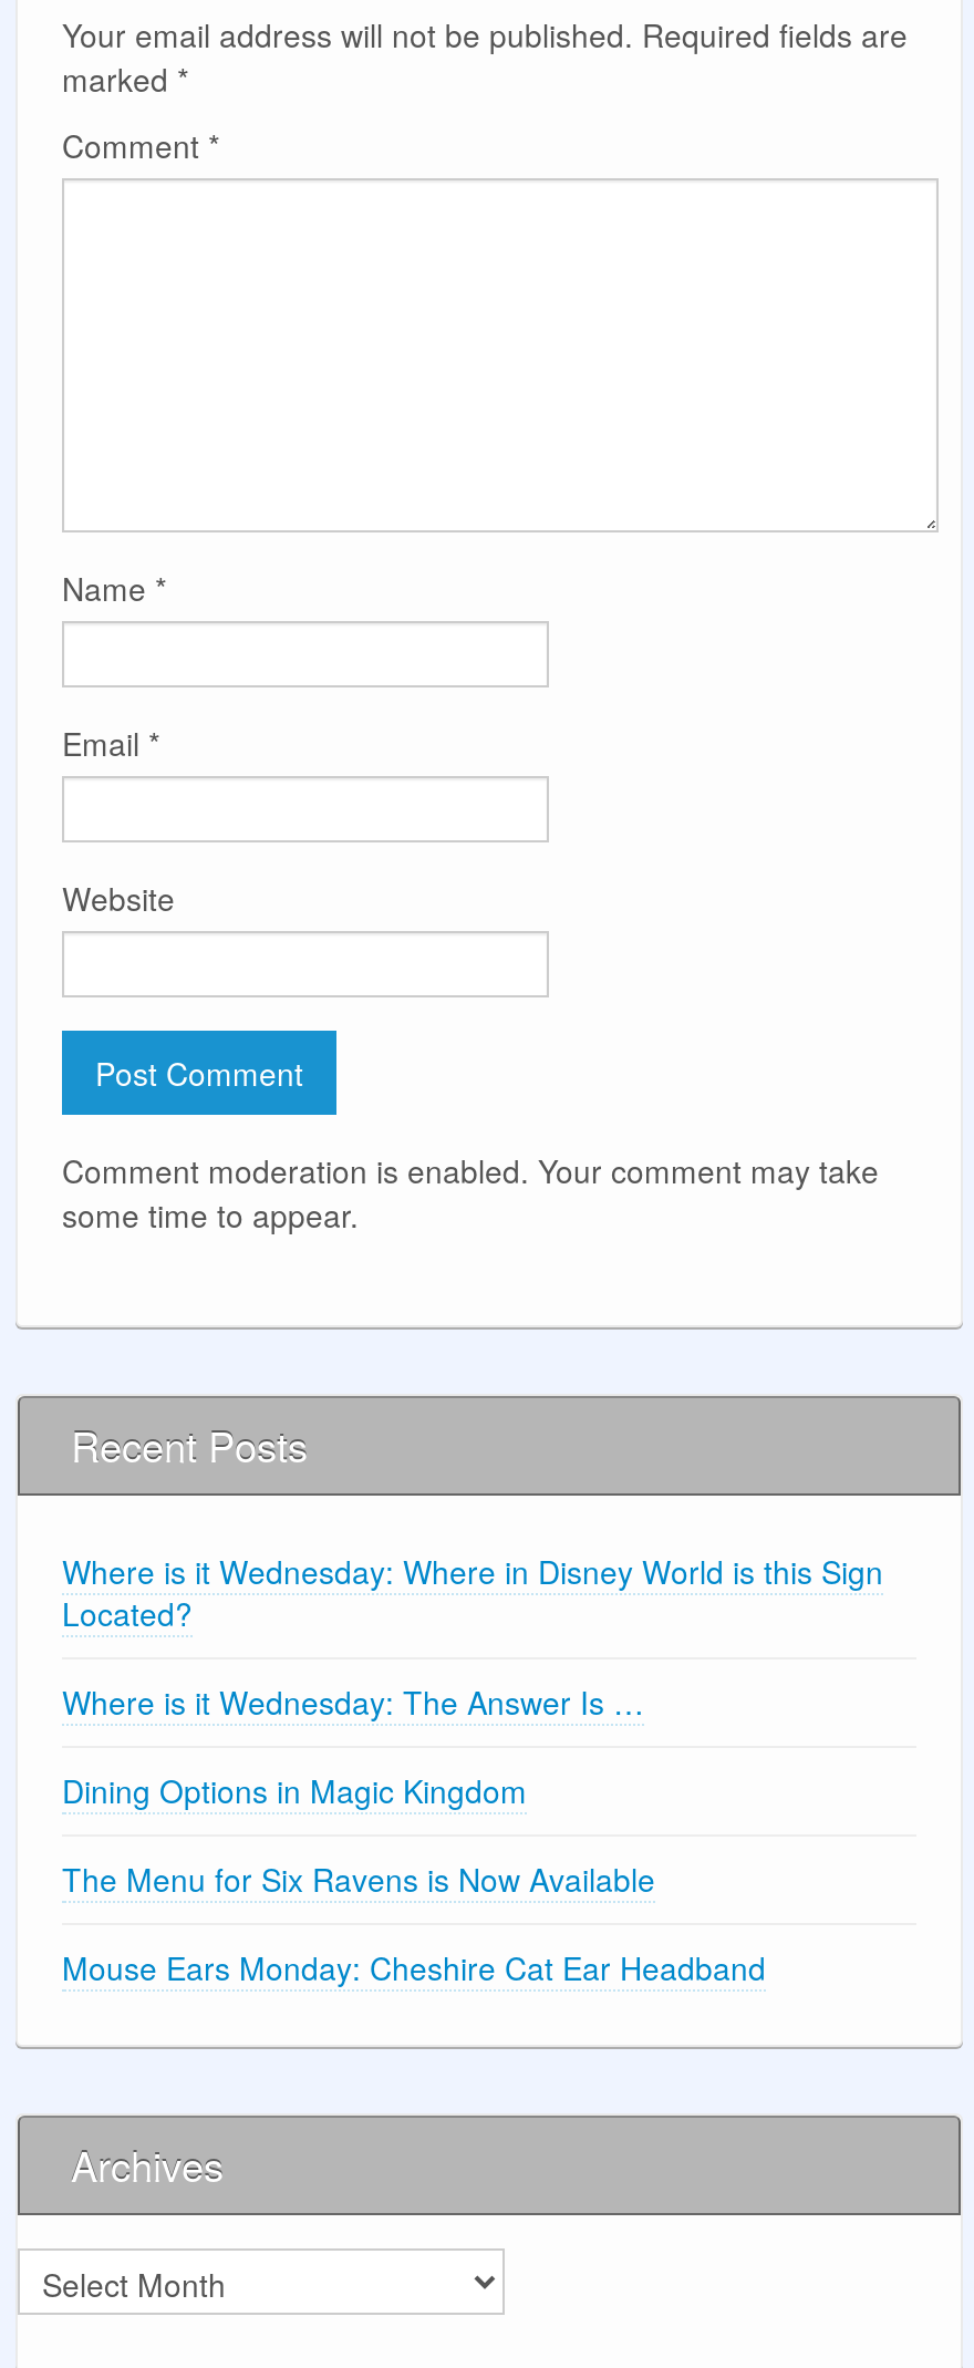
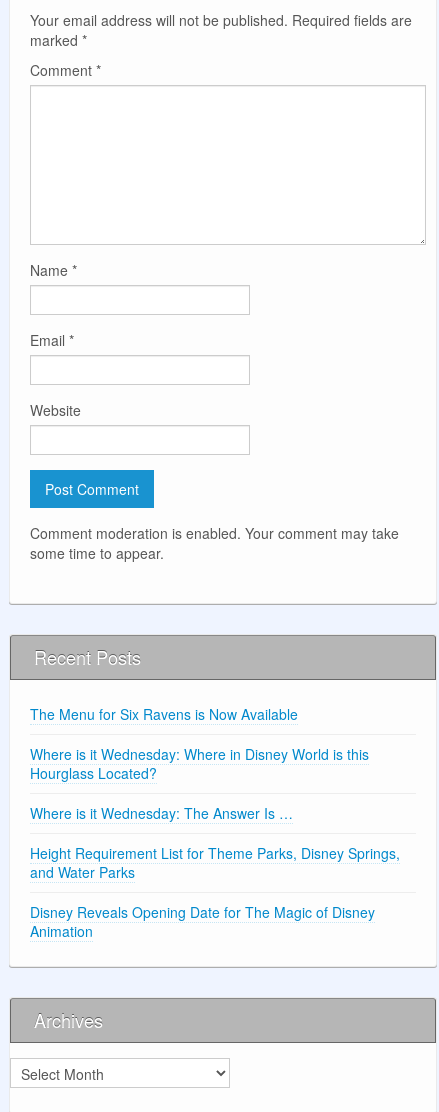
[62,1549,883,1813] Where is it Wednesday: Where in Disney World is this Sign | Located? | Dining Options in Magic Kingdom -> none
moved [62,1680,644,1724] -> [30,803,293,823]: Where is it Wednesday: The Answer Is …
moved [62,1857,655,1901] -> [30,704,298,724]: The Menu for Six Ravens is Now Available
[62,1946,766,1990] Mouse Ears Monday: Cheshire Cat Ear Headband -> [30,744,400,941] Where is it Wednesday: Where in Disney World is this | Hourglass Located? | Height Requirement List for Theme Parks, Disney Springs, | and Water Parks | Disney Reveals Opening Date for The Magic of Disney | Animation

